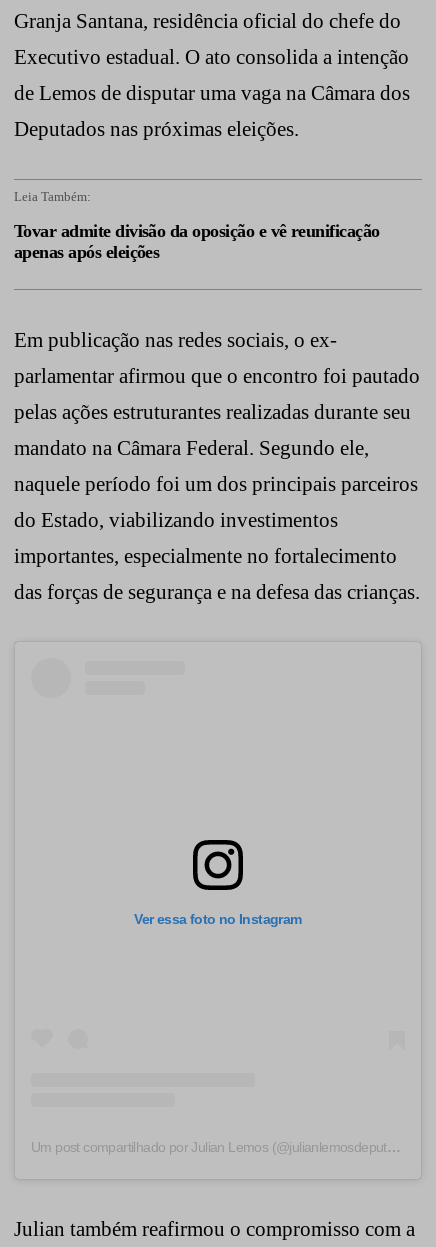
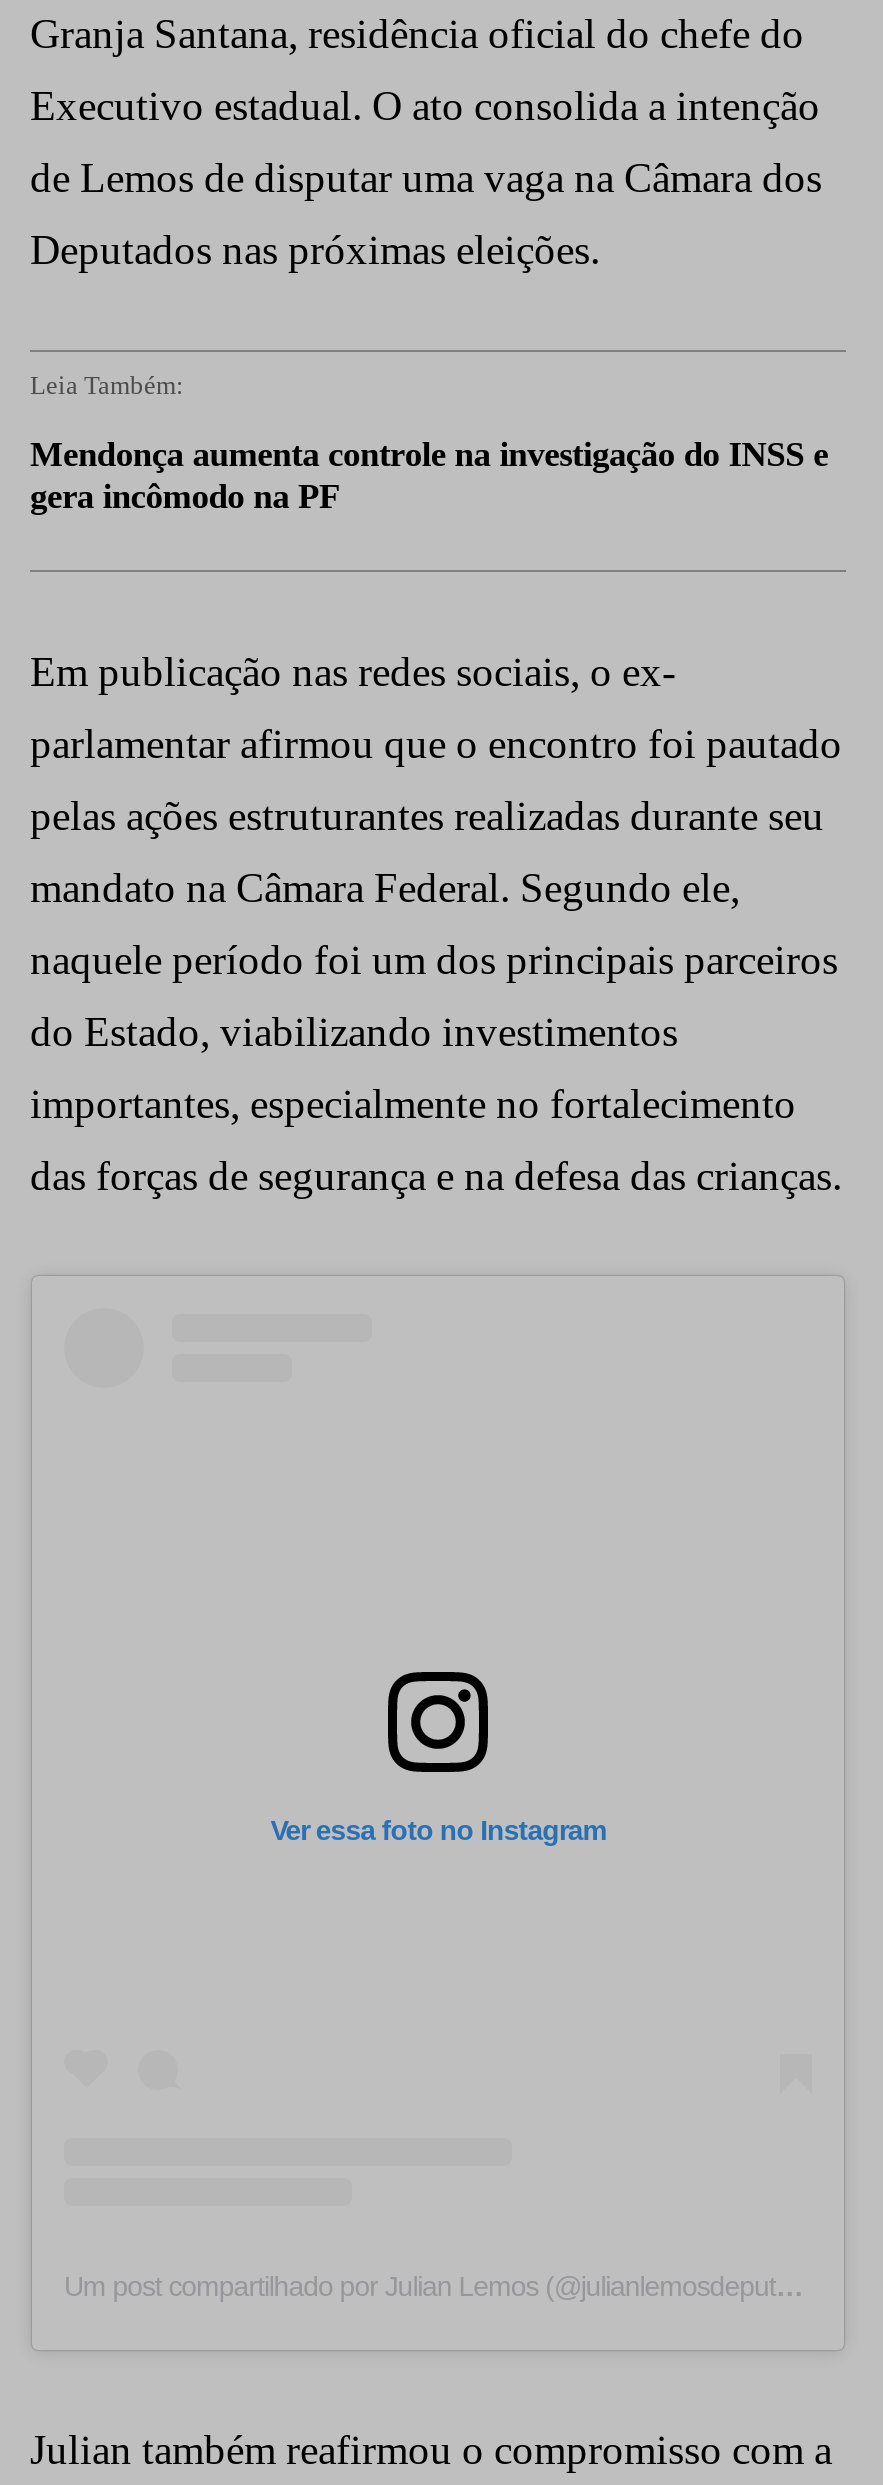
[14,221,380,262] Tovar admite divisão da oposição e vê reunificação | apenas após eleições -> [30,435,828,517] Mendonça aumenta controle na investigação do INSS e | gera incômodo na PF

